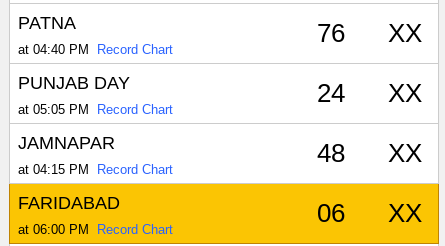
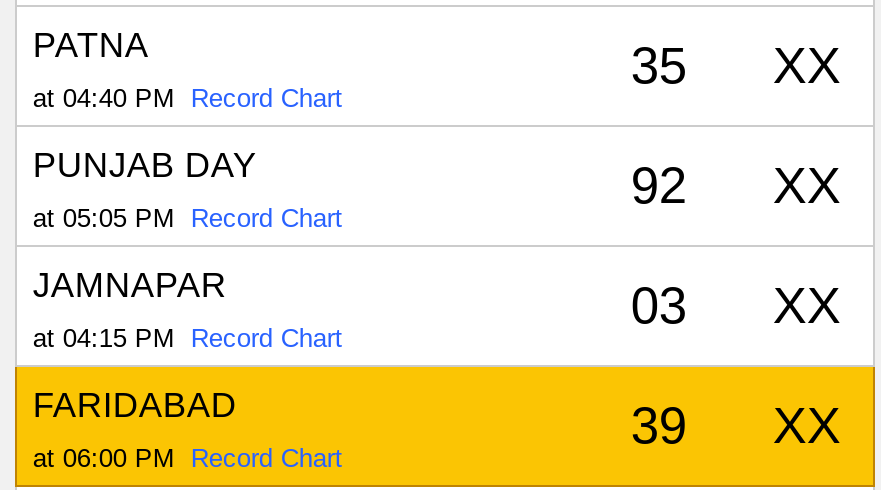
[317,19,422,47] 76 XX -> [631,36,841,92] 35 XX
[317,79,422,107] 24 XX -> [631,156,841,212] 92 XX
[317,139,422,167] 48 XX -> [631,276,841,332] 03 XX
[317,199,422,227] 06 XX -> [631,396,841,452] 39 XX

